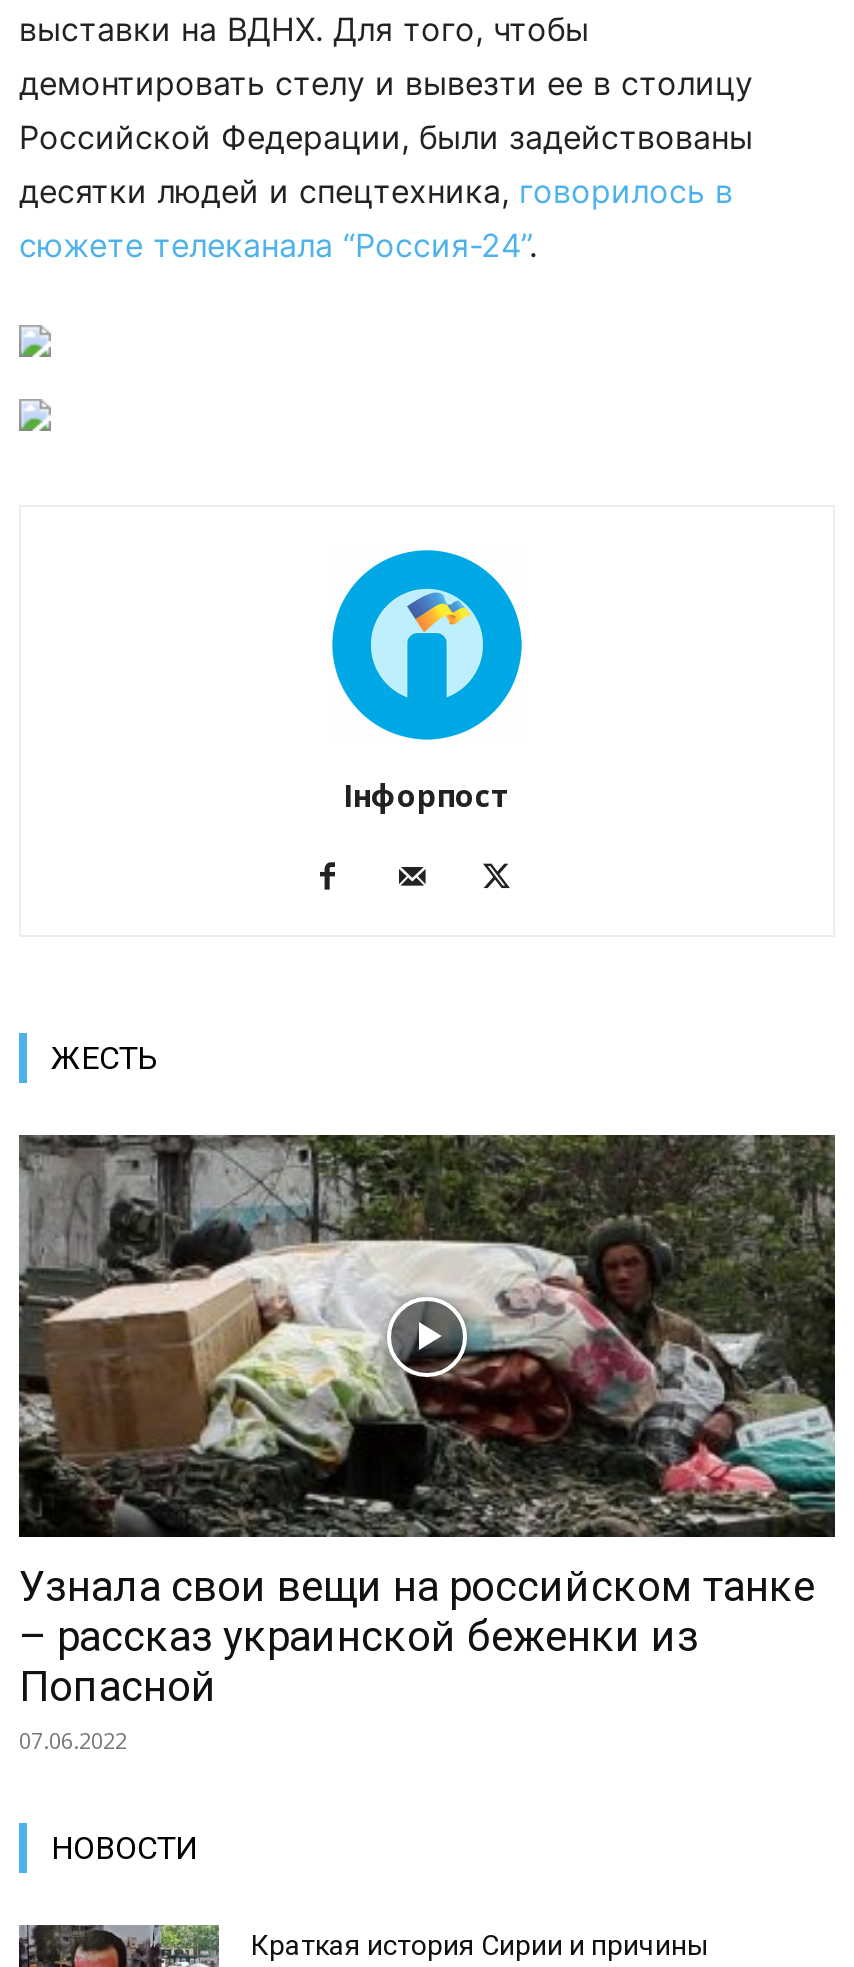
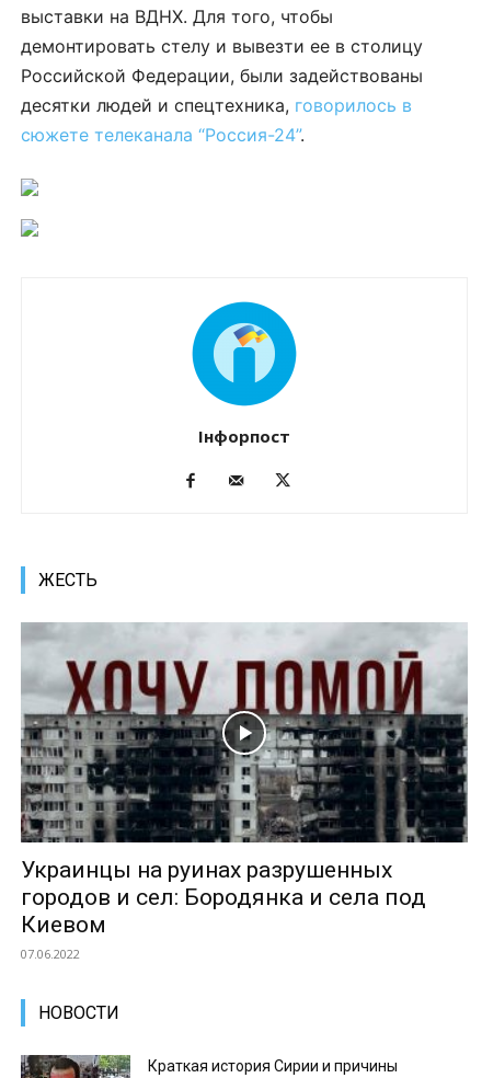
[17,1133,837,1712] [image] | Узнала свои вещи на российском танке | – рассказ украинской беженки из | Попасной -> [21,622,468,938] [image] | Украинцы на руинах разрушенных | городов и сел: Бородянка и села под | Киевом

